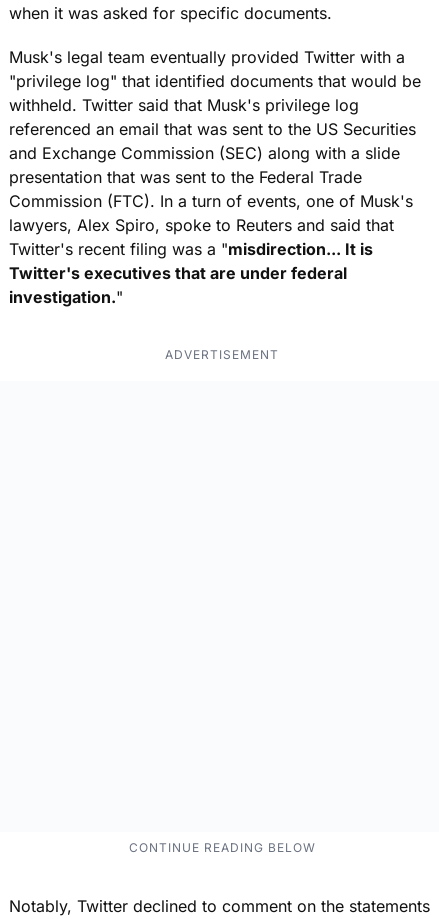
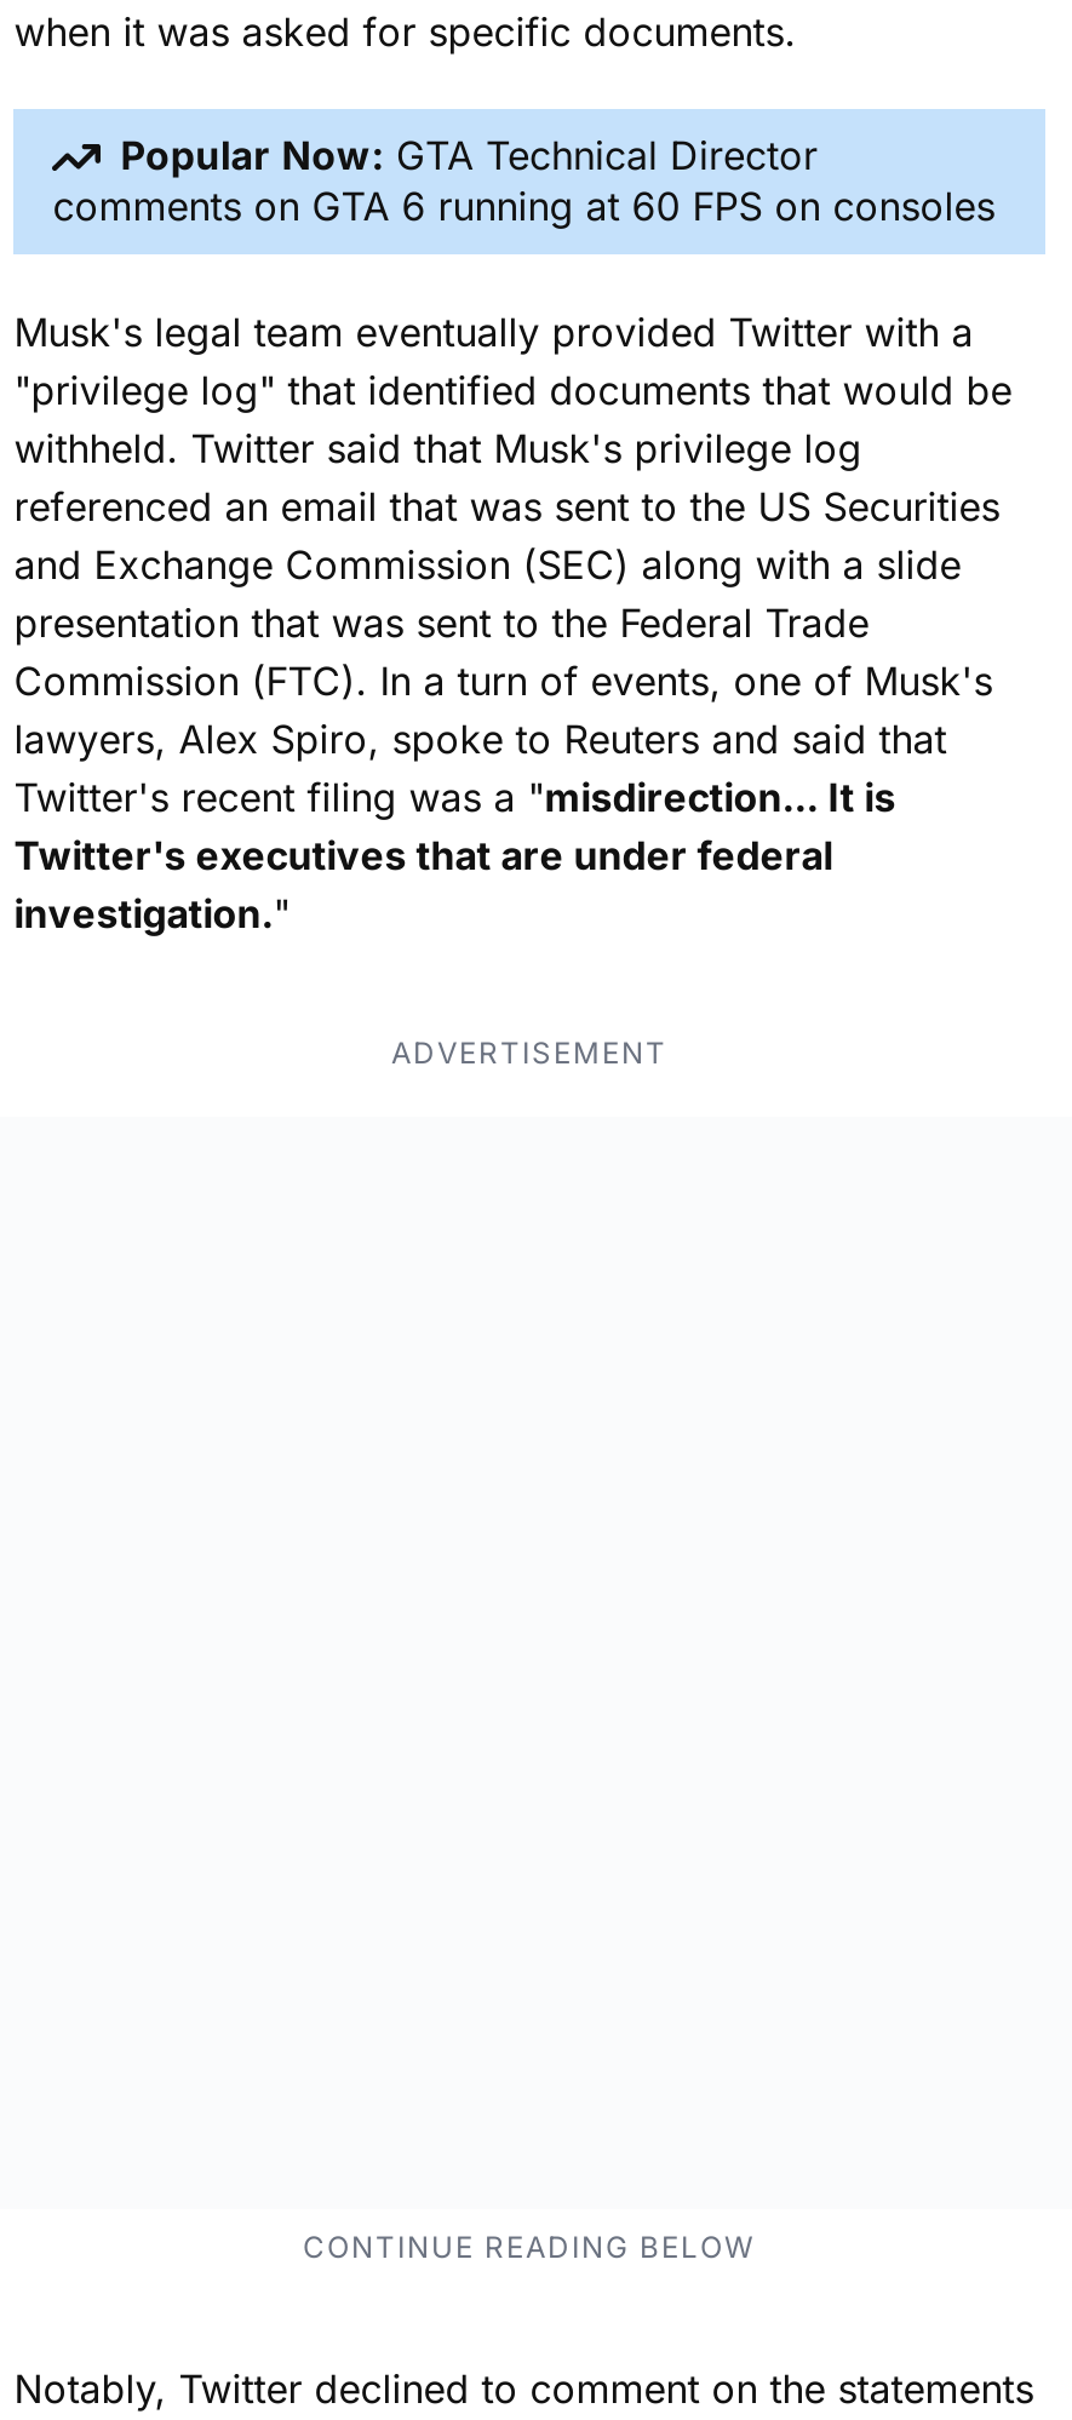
none -> [53,130,995,231] Popular Now: GTA Technical Director | comments on GTA 6 running at 60 FPS on consoles

